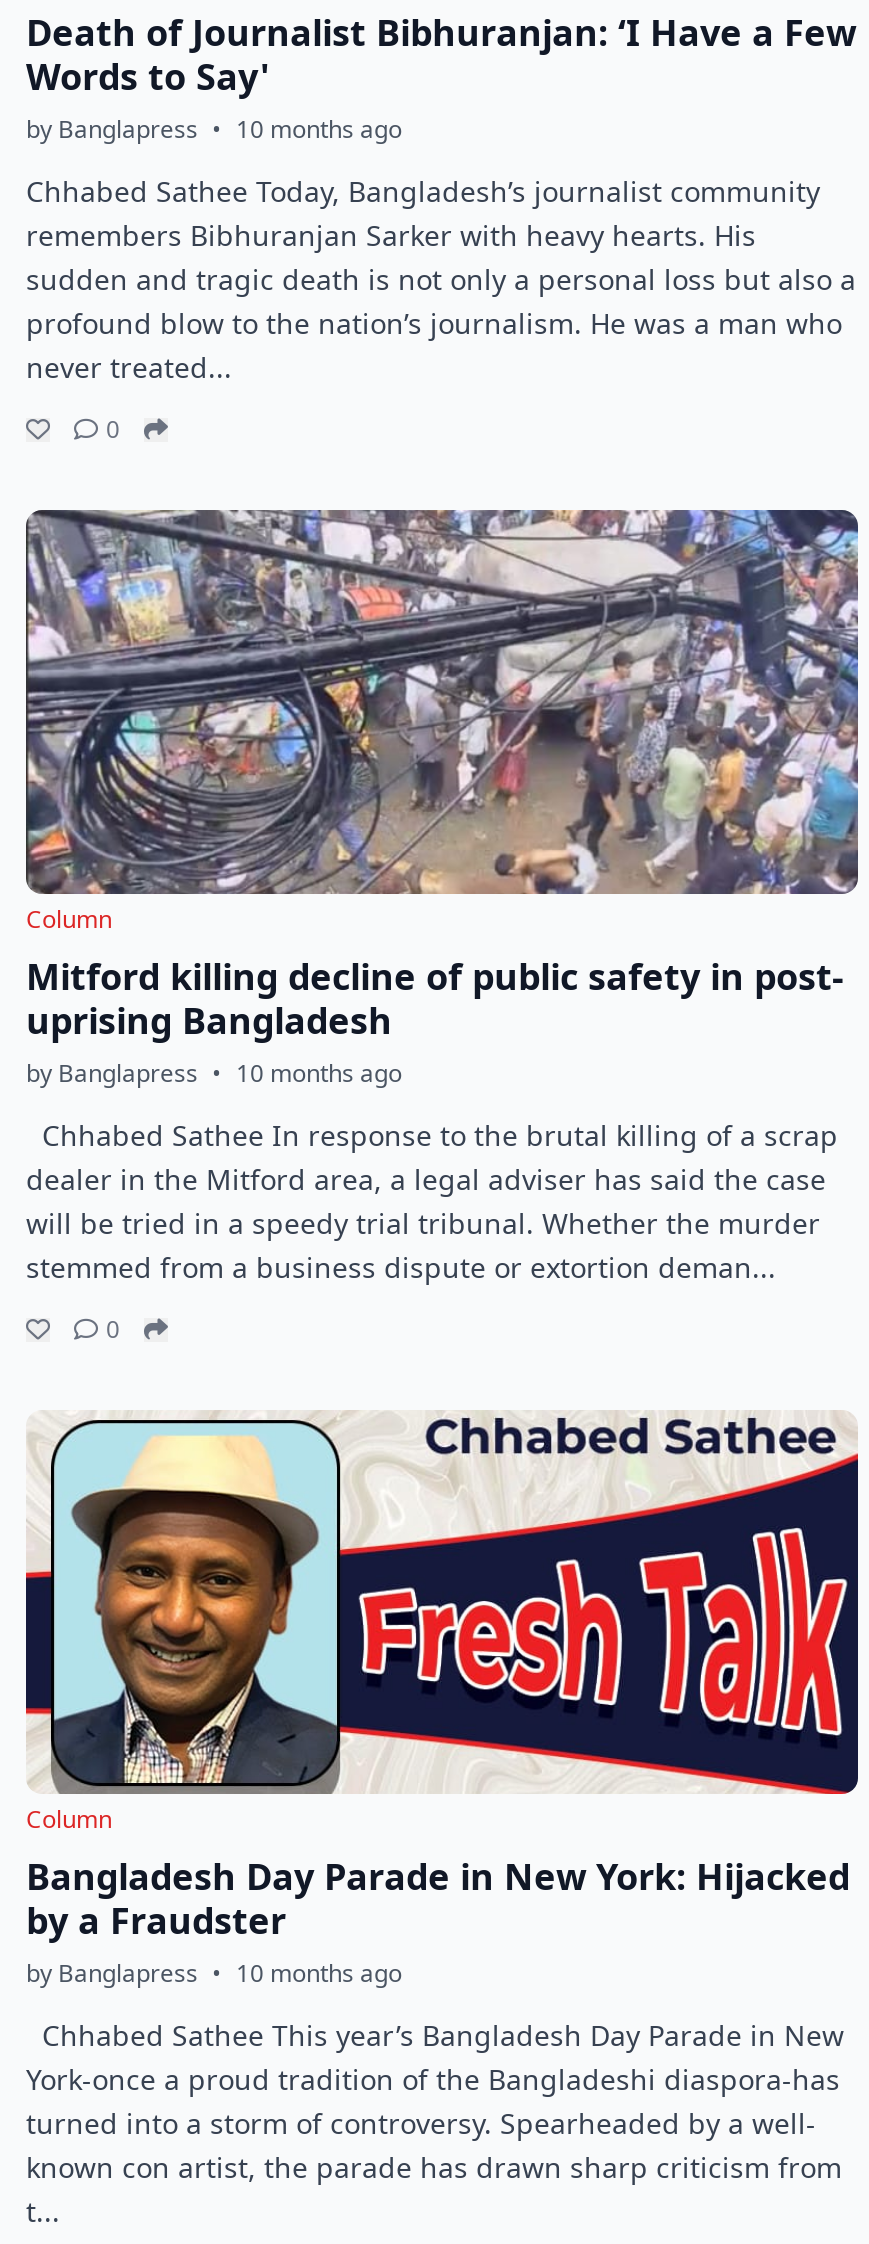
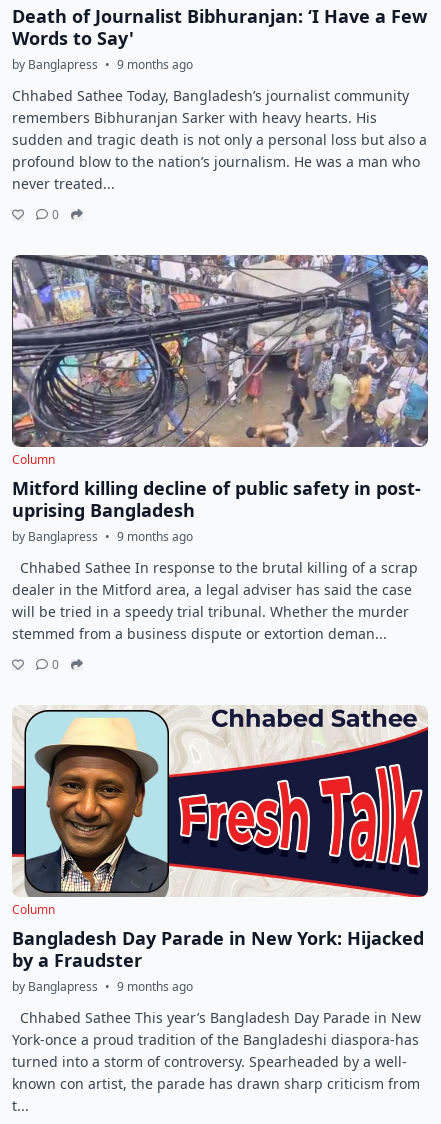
[26,112,402,146] by Banglapress • 10 months ago -> [12,56,193,73] by Banglapress • 9 months ago
[26,1056,402,1090] by Banglapress • 10 months ago -> [12,528,193,545] by Banglapress • 9 months ago
[26,1956,402,1990] by Banglapress • 10 months ago -> [12,978,193,995] by Banglapress • 9 months ago

